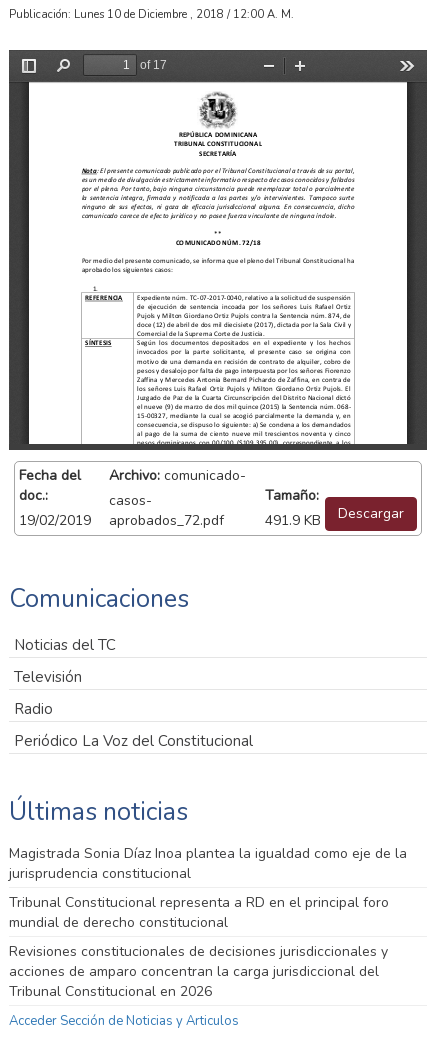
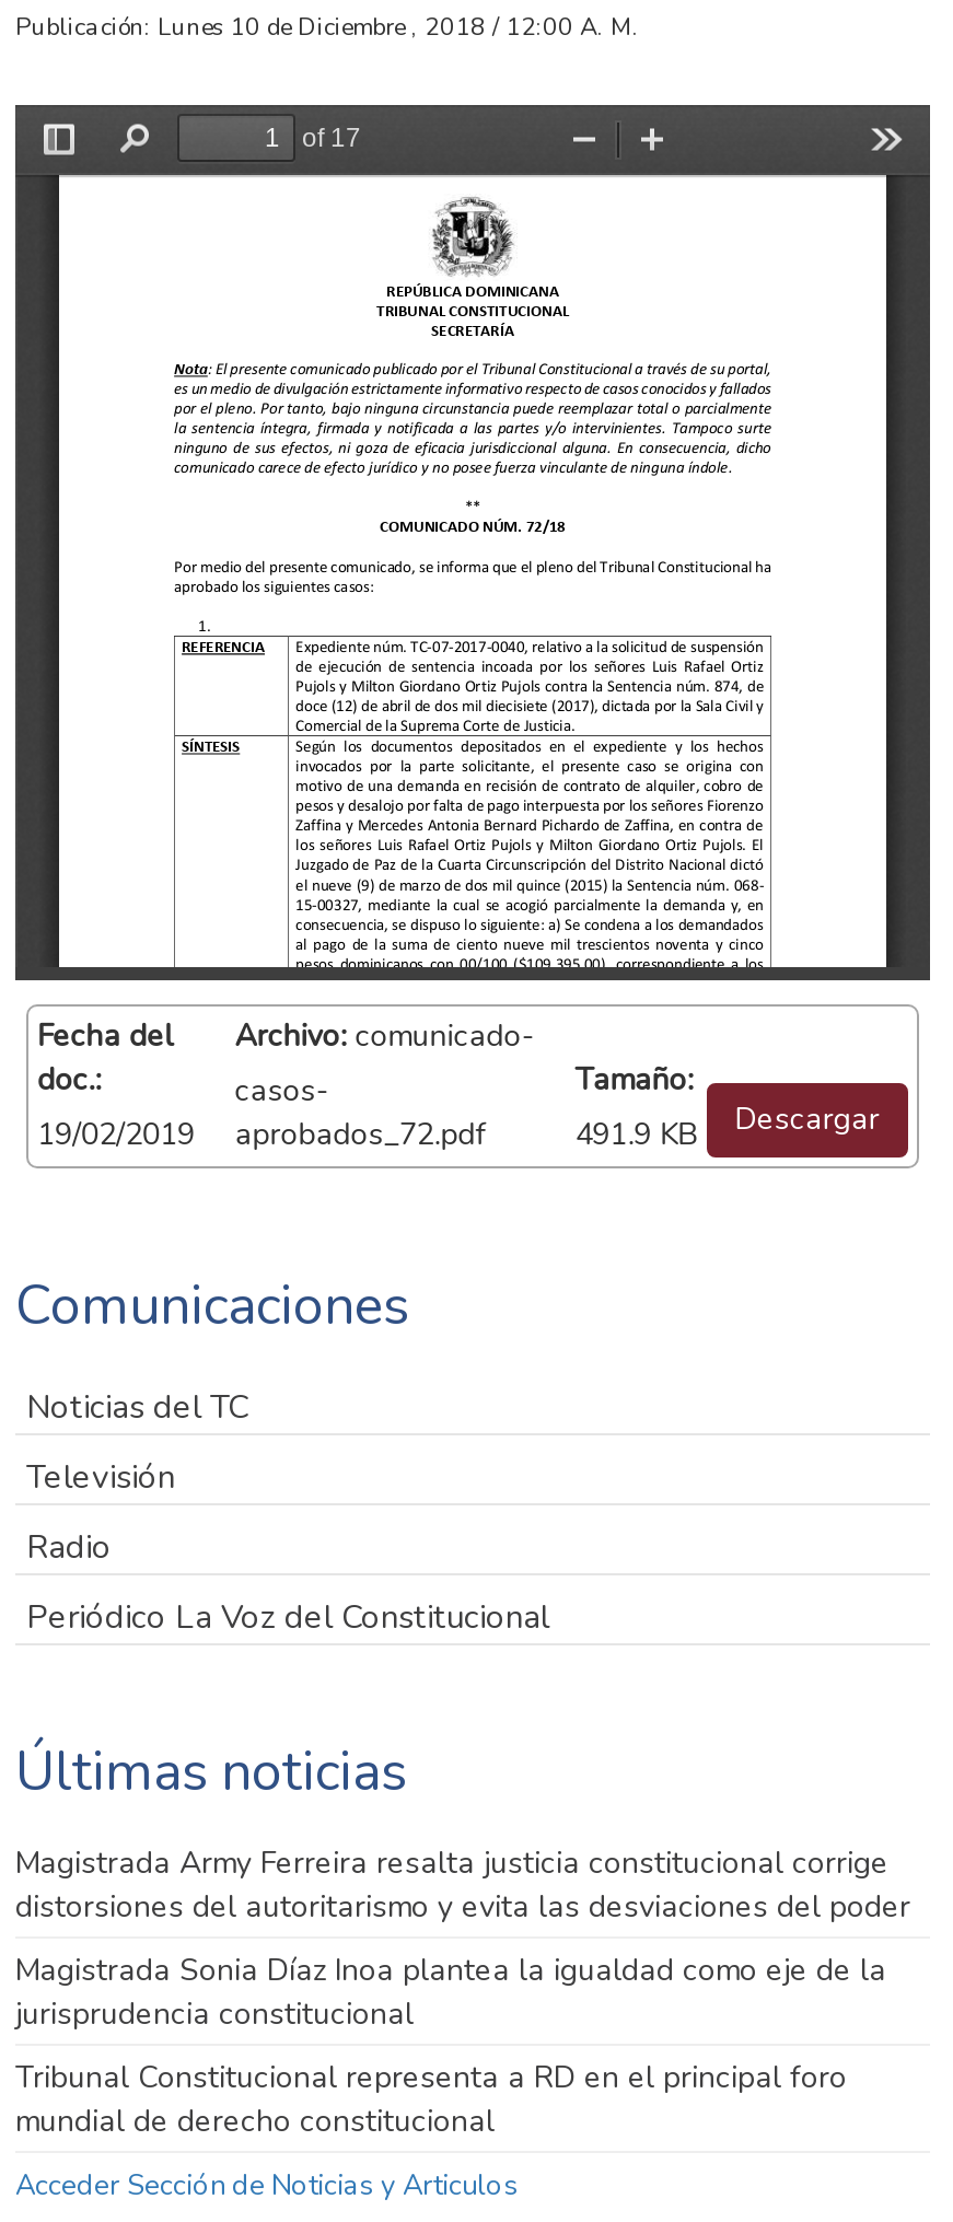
none -> [15,1843,910,1928] Magistrada Army Ferreira resalta justicia constitucional corrige | distorsiones del autoritarismo y evita las desviaciones del poder
moved [9,844,407,932] -> [15,1950,886,2143]: Magistrada Sonia Díaz Inoa plantea la igualdad como eje de la | jurisprudencia constitucional | Tribunal Constitucional representa a RD en el principal foro | mundial de derecho constitucional
[9,942,388,1001] Revisiones constitucionales de decisiones jurisdiccionales y | acciones de amparo concentran la carga jurisdiccional del | Tribunal Constitucional en 2026 -> none

